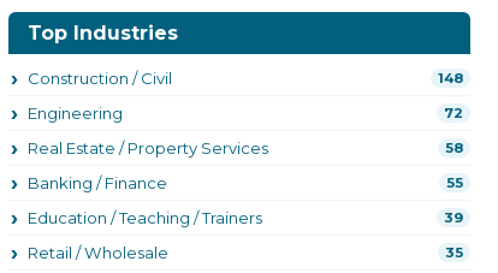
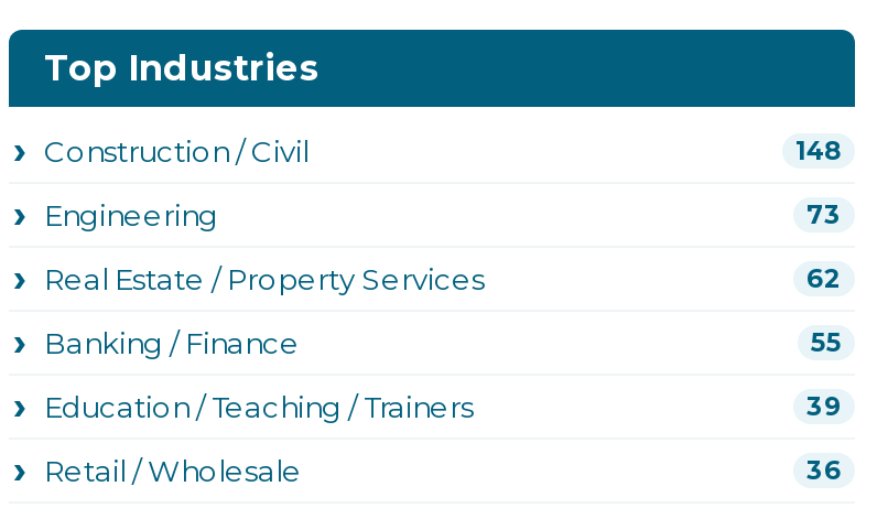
[444,104,463,121] 72 -> [806,199,842,229] 73
[445,139,463,156] 58 -> [806,262,842,293] 62
[445,244,463,260] 35 -> [806,454,842,485] 36

